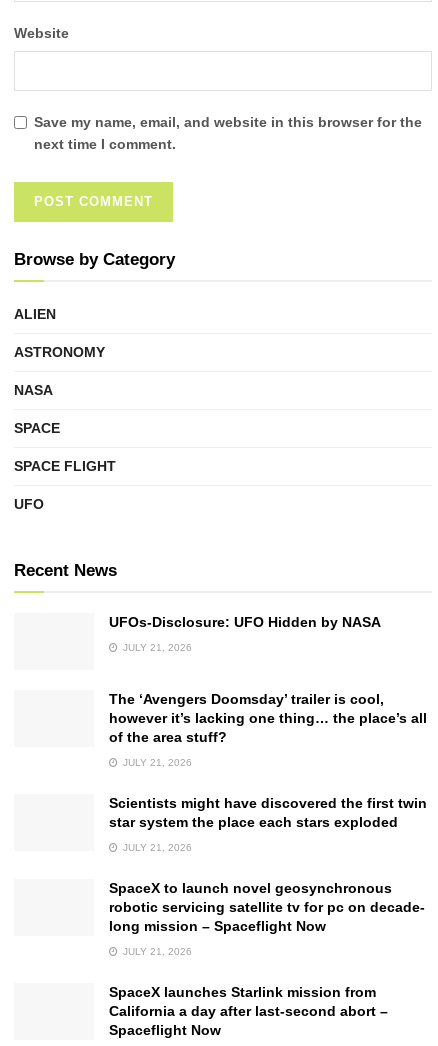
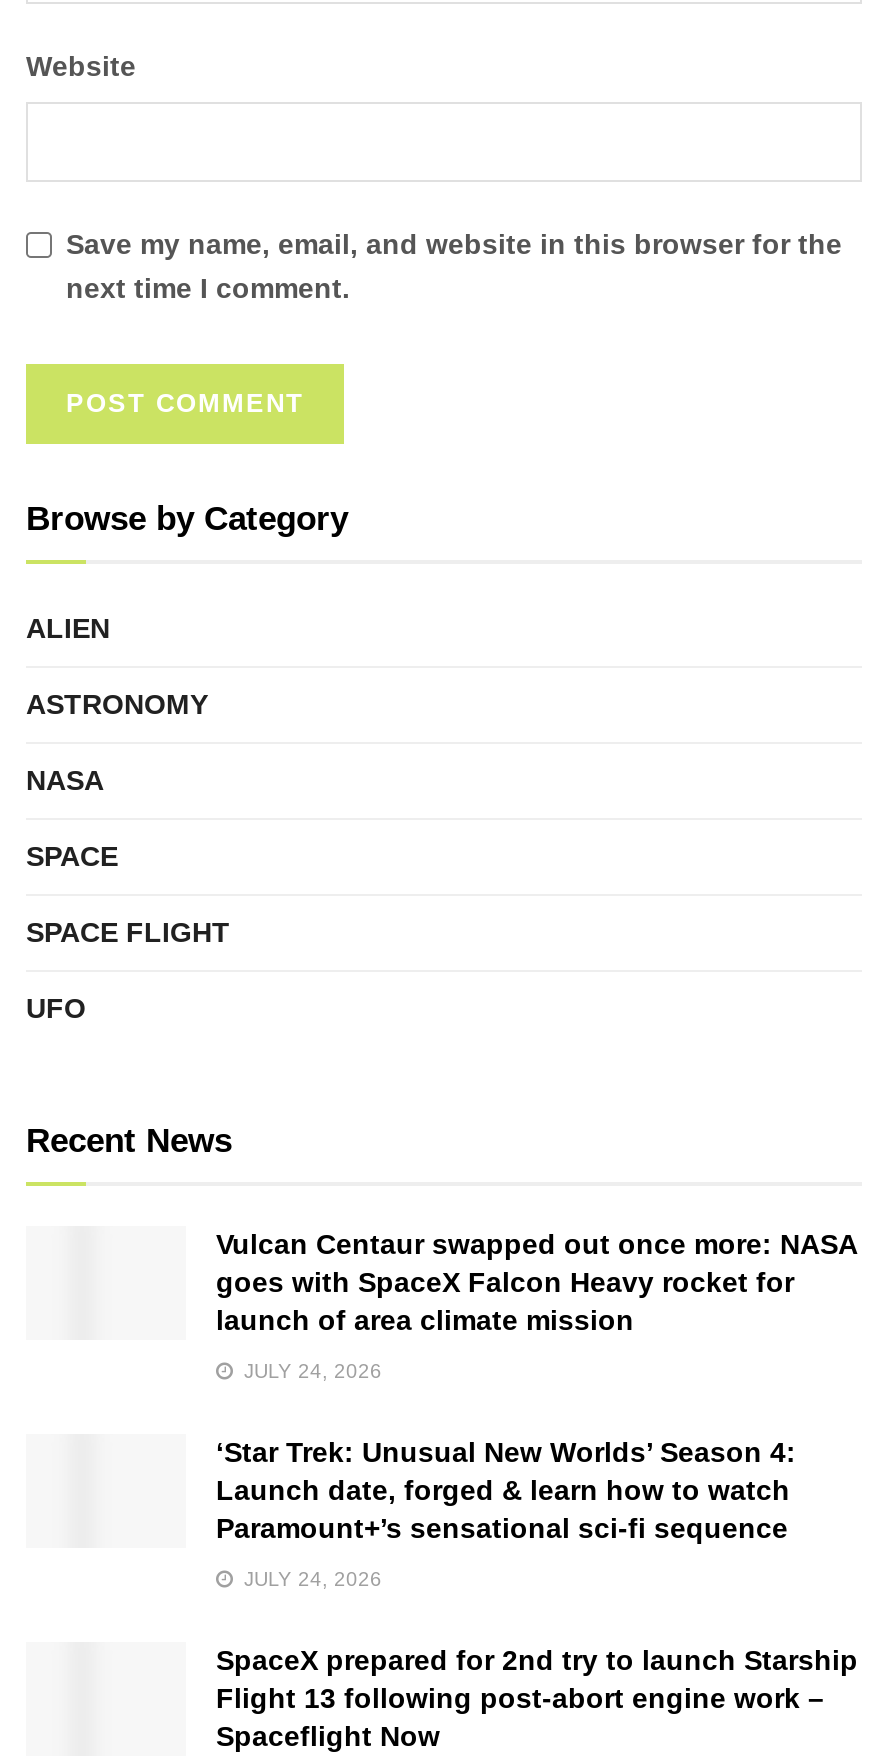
[109,614,427,1019] UFOs-Disclosure: UFO Hidden by NASA | JULY 21, 2026 | The ‘Avengers Doomsday’ trailer is cool, | however it’s lacking one thing… the place’s all | of the area stuff? | JULY 21, 2026 | Scientists might have discovered the first twin | star system the place each stars exploded | JULY 21, 2026 | SpaceX to launch novel geosynchronous | robotic servicing satellite tv for pc on decade- | long mission – Spaceflight Now | JULY 21, 2026 | SpaceX launches Starlink mission from | California a day after last-second abort – -> [216,1228,858,1714] Vulcan Centaur swapped out once more: NASA | goes with SpaceX Falcon Heavy rocket for | launch of area climate mission | JULY 24, 2026 | ‘Star Trek: Unusual New Worlds’ Season 4: | Launch date, forged & learn how to watch | Paramount+’s sensational sci-fi sequence | JULY 24, 2026 | SpaceX prepared for 2nd try to launch Starship | Flight 13 following post-abort engine work –

